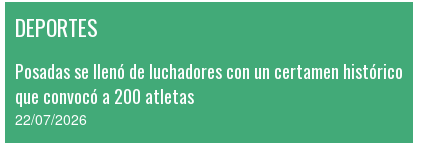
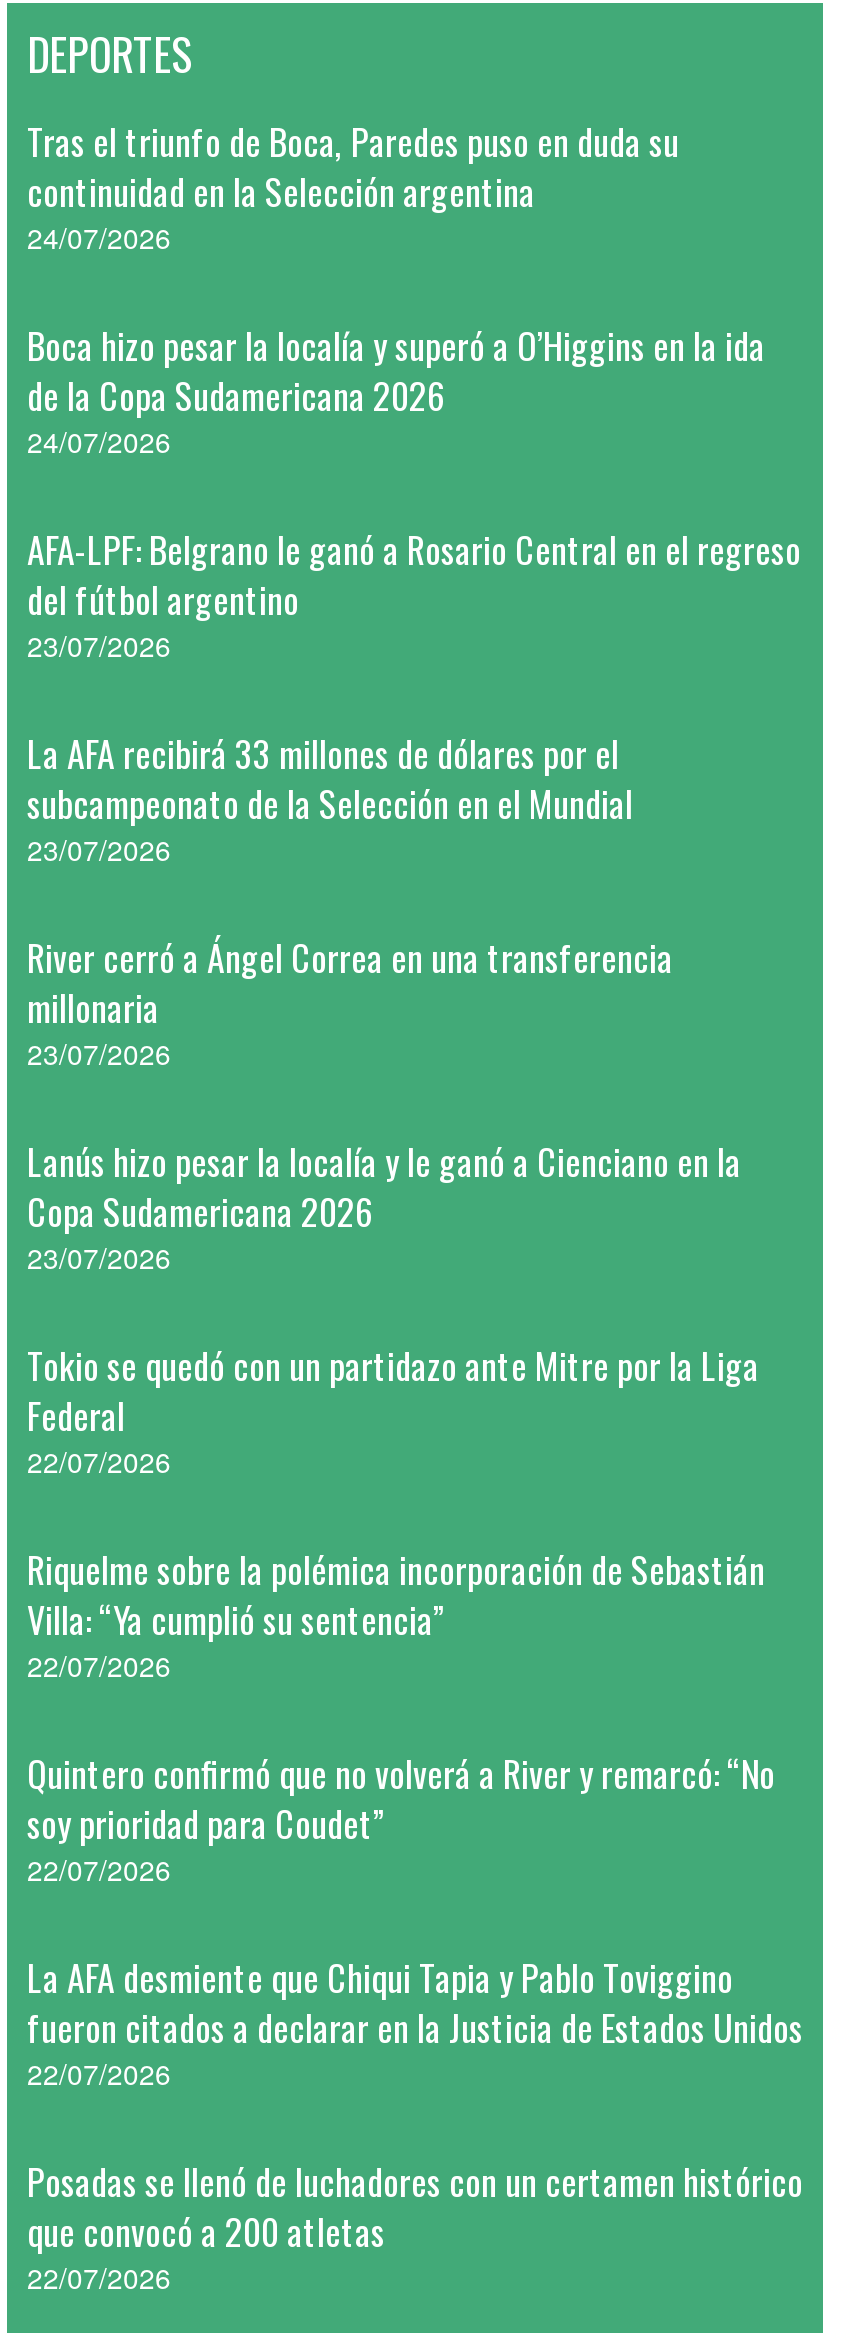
none -> [27,115,803,2093] Tras el triunfo de Boca, Paredes puso en duda su | continuidad en la Selección argentina | 24/07/2026 | Boca hizo pesar la localía y superó a O’Higgins en la ida | de la Copa Sudamericana 2026 | 24/07/2026 | AFA-LPF: Belgrano le ganó a Rosario Central en el regreso | del fútbol argentino | 23/07/2026 | La AFA recibirá 33 millones de dólares por el | subcampeonato de la Selección en el Mundial | 23/07/2026 | River cerró a Ángel Correa en una transferencia | millonaria | 23/07/2026 | Lanús hizo pesar la localía y le ganó a Cienciano en la | Copa Sudamericana 2026 | 23/07/2026 | Tokio se quedó con un partidazo ante Mitre por la Liga | Federal | 22/07/2026 | Riquelme sobre la polémica incorporación de Sebastián | Villa: “Ya cumplió su sentencia” | 22/07/2026 | Quintero confirmó que no volverá a River y remarcó: “No | soy prioridad para Coudet” | 22/07/2026 | La AFA desmiente que Chiqui Tapia y Pablo Toviggino | fueron citados a declarar en la Justicia de Estados Unidos | 22/07/2026

